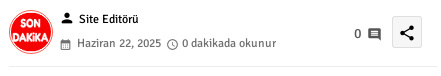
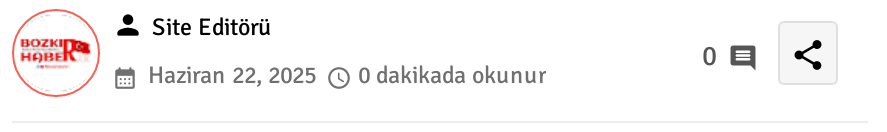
[10,12,52,52] [image] -> [14,11,98,95] [image]

